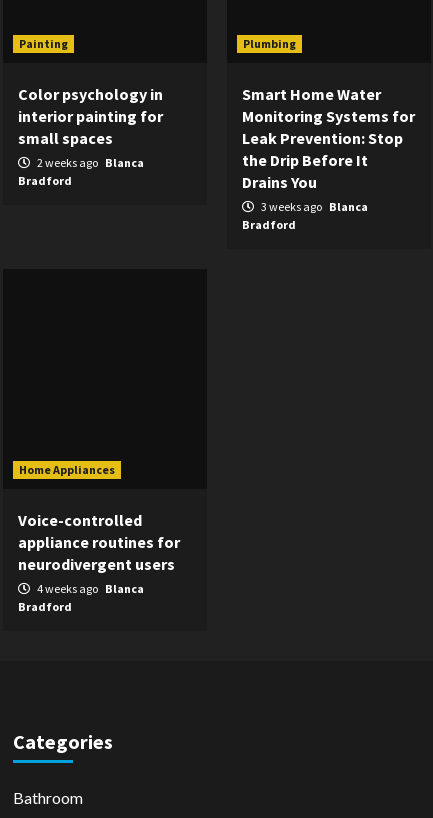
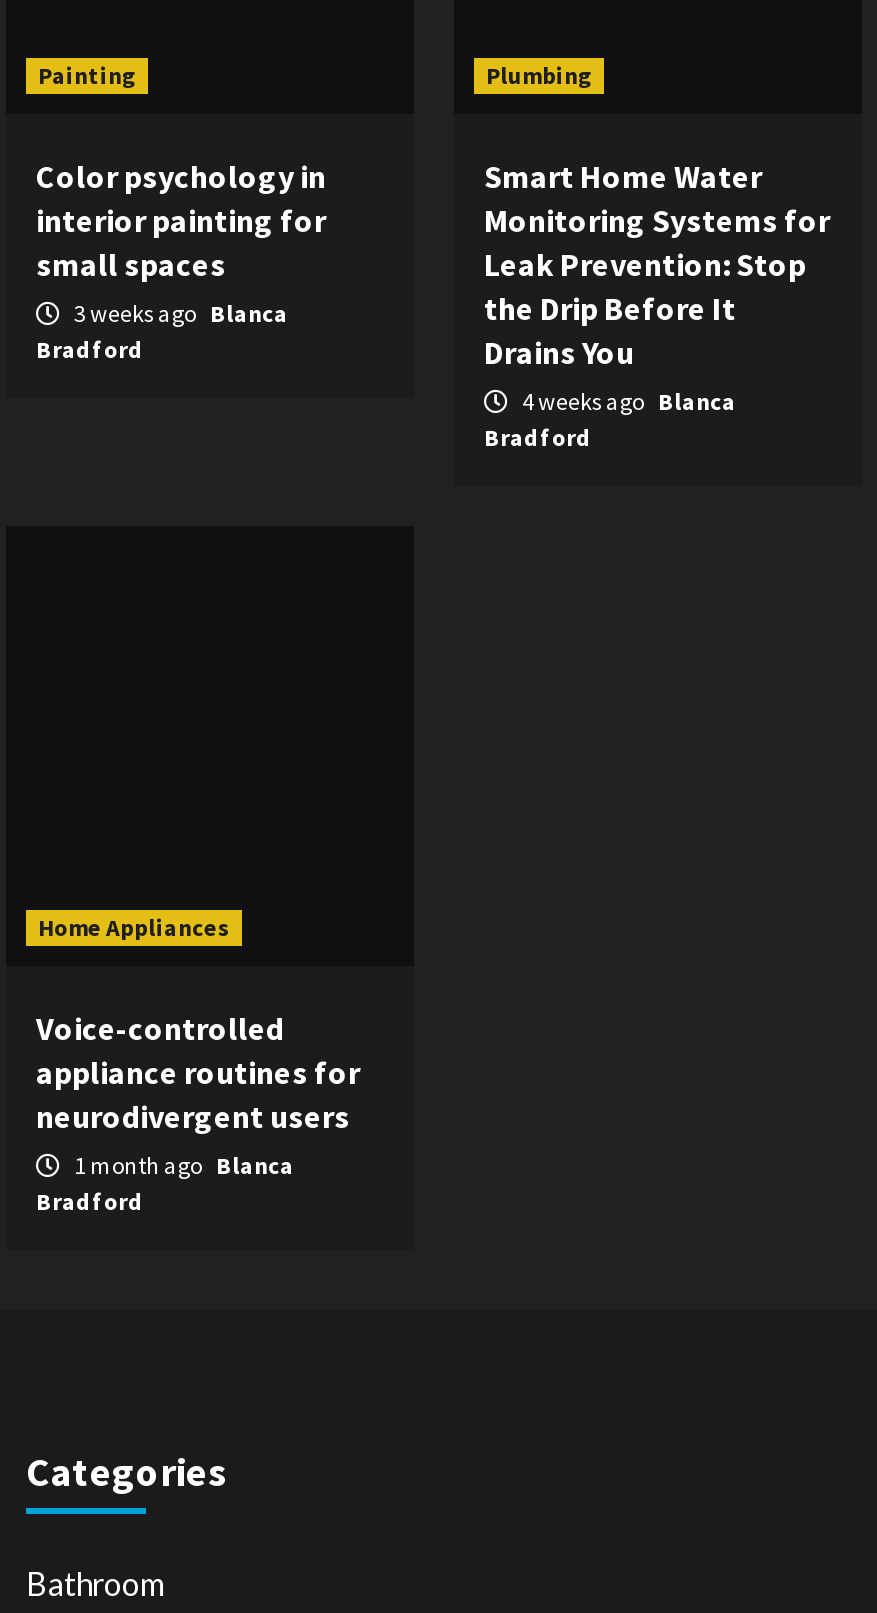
[35,155,144,170] 2 weeks ago Blanca -> none
moved [259,199,368,214] -> [70,297,288,327]: 3 weeks ago Blanca
none -> [70,1149,294,1179] 1 month ago Blanca
moved [35,581,144,596] -> [518,385,736,415]: 4 weeks ago Blanca

